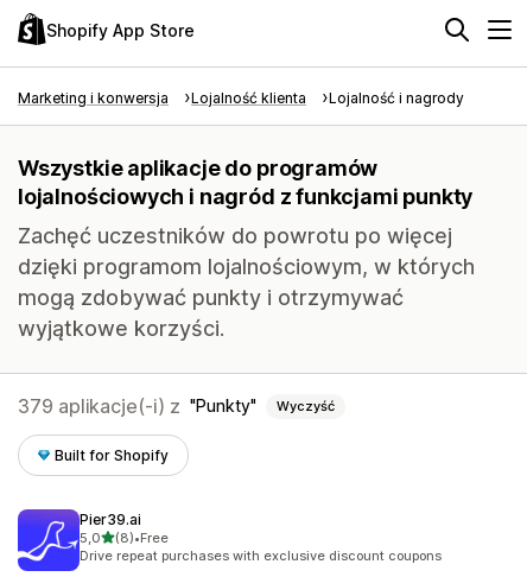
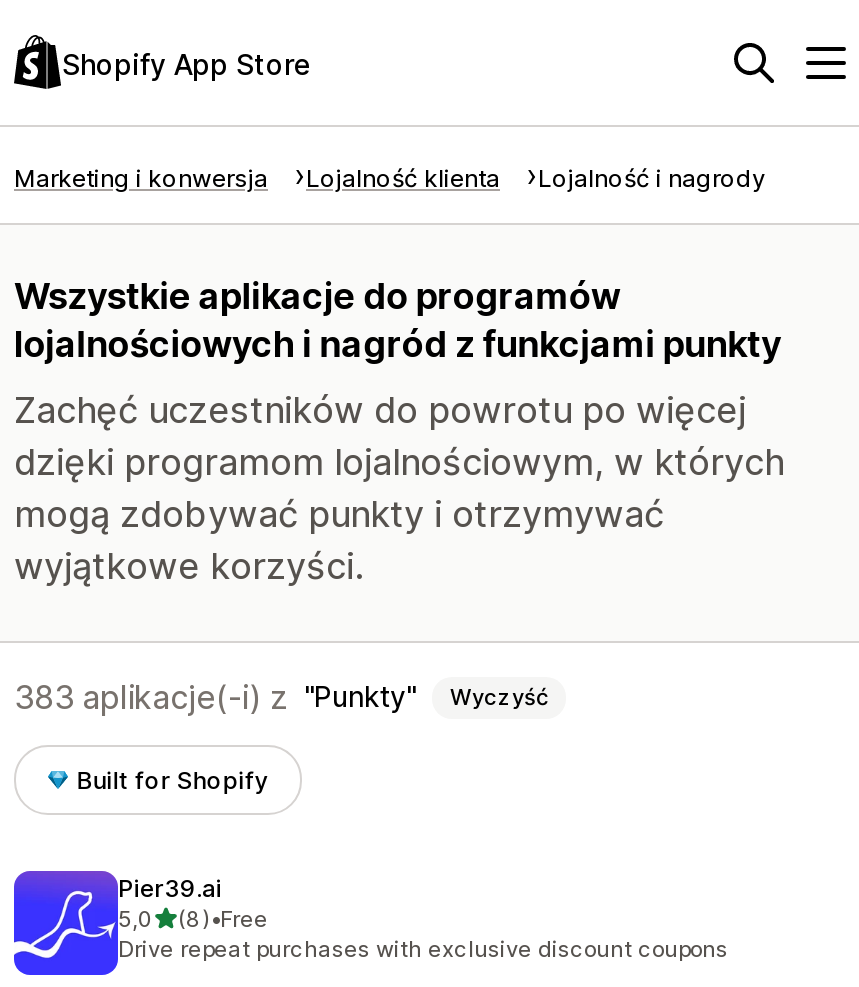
[18,394,335,418] 379 aplikacje(-i) z Punkty Wyczyść -> [14,677,548,717] 383 aplikacje(-i) z Punkty Wyczyść

